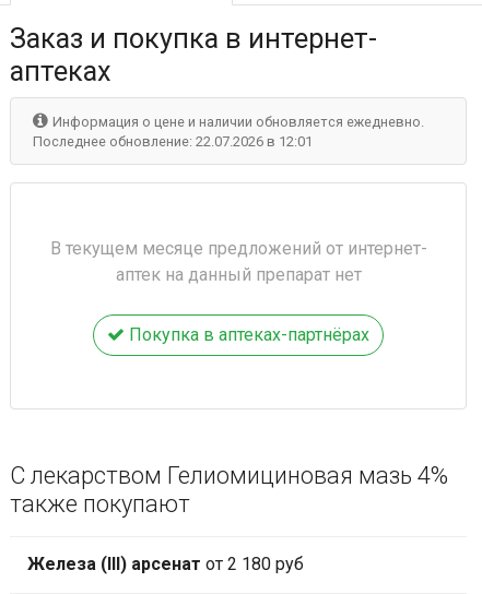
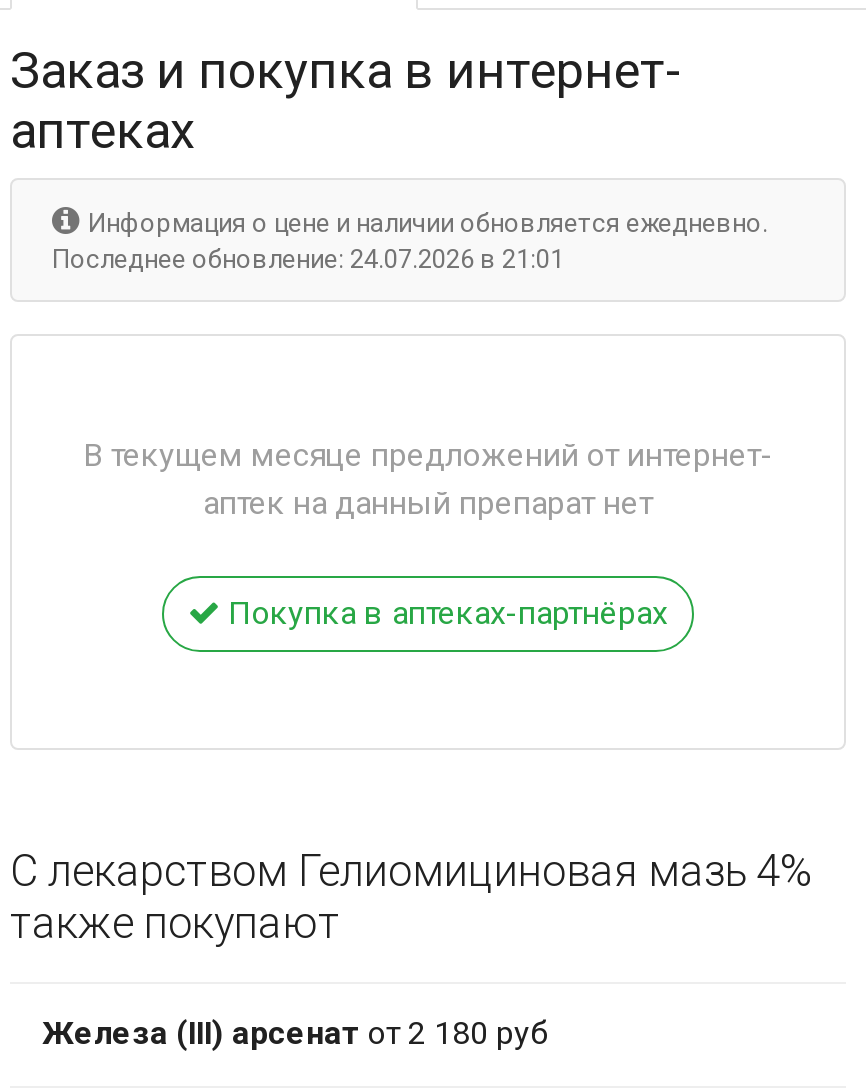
[33,133,313,149] Последнее обновление: 22.07.2026 в 12:01 -> [52,244,564,274] Последнее обновление: 24.07.2026 в 21:01

